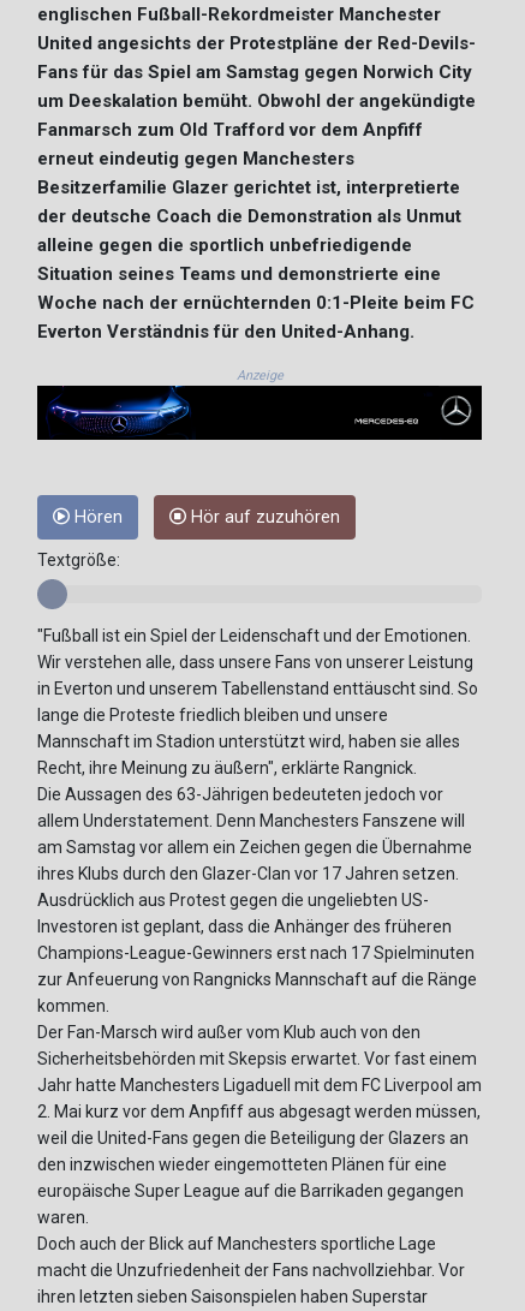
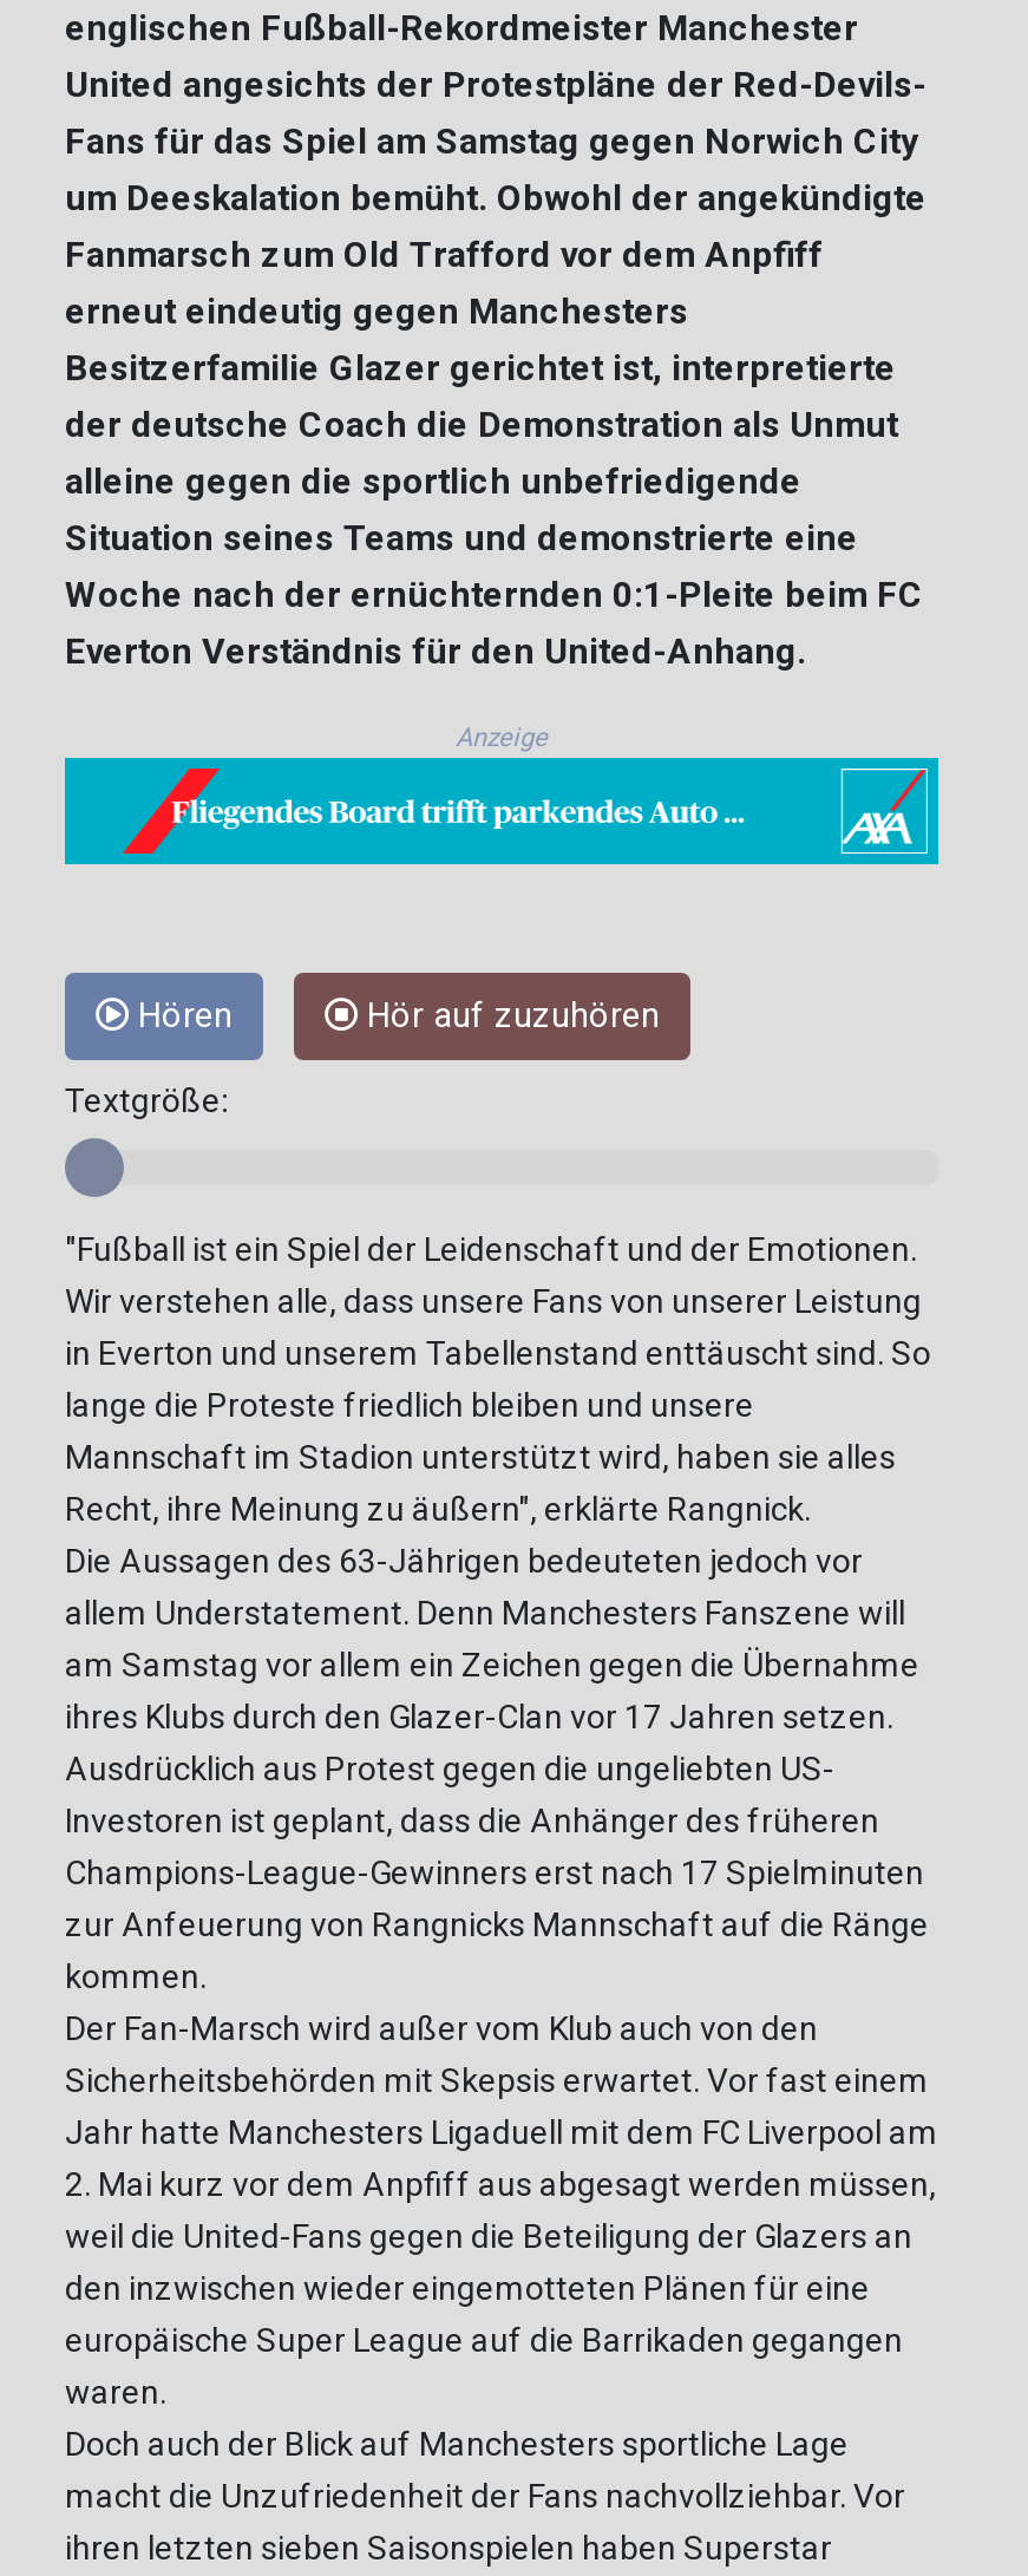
[36,385,483,441] [image] -> [63,756,941,867] [image]

